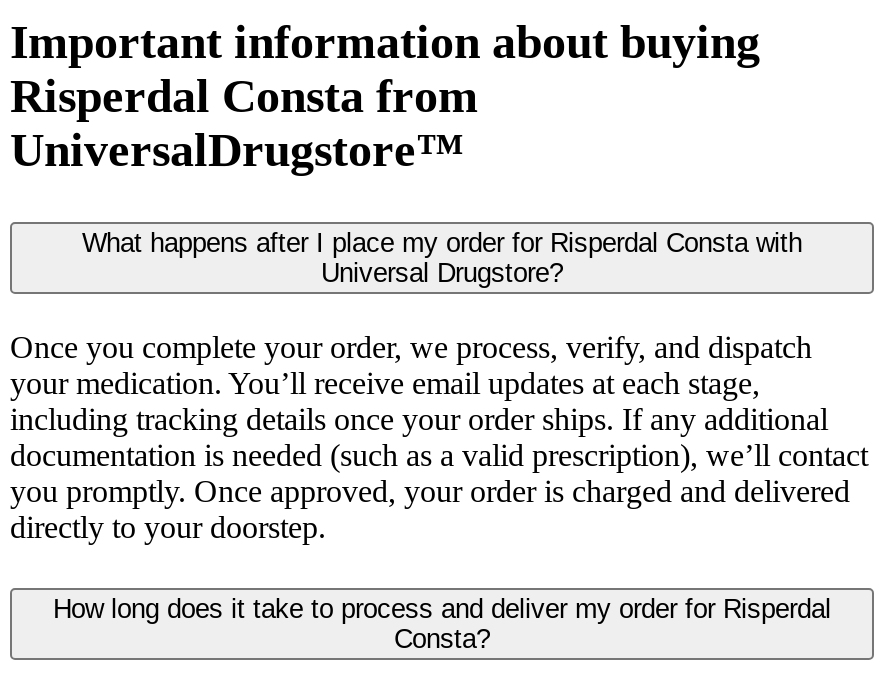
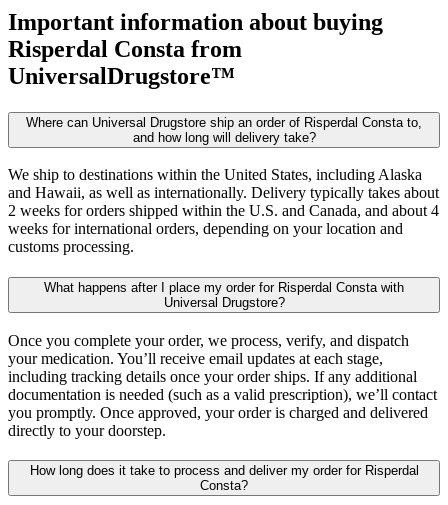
none -> [8,115,439,255] Where can Universal Drugstore ship an order of Risperdal Consta to, | and how long will delivery take? | We ship to destinations within the United States, including Alaska | and Hawaii, as well as internationally. Delivery typically takes about | 2 weeks for orders shipped within the U.S. and Canada, and about 4 | weeks for international orders, depending on your location and | customs processing.

